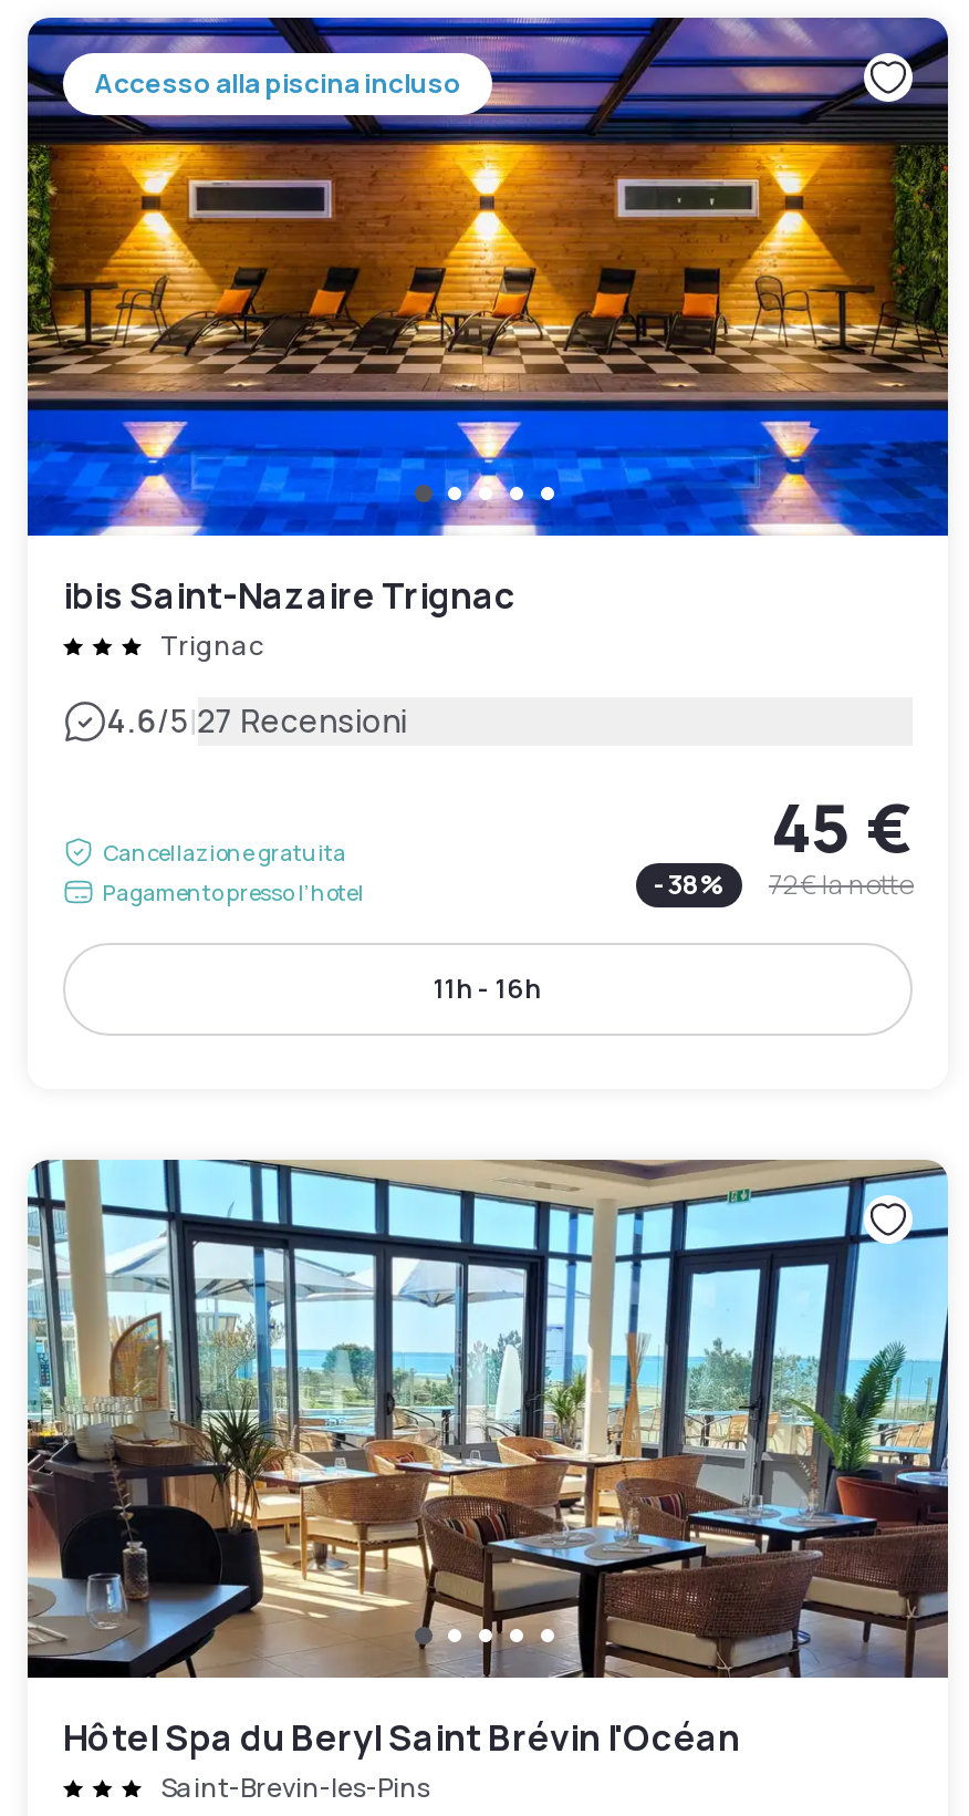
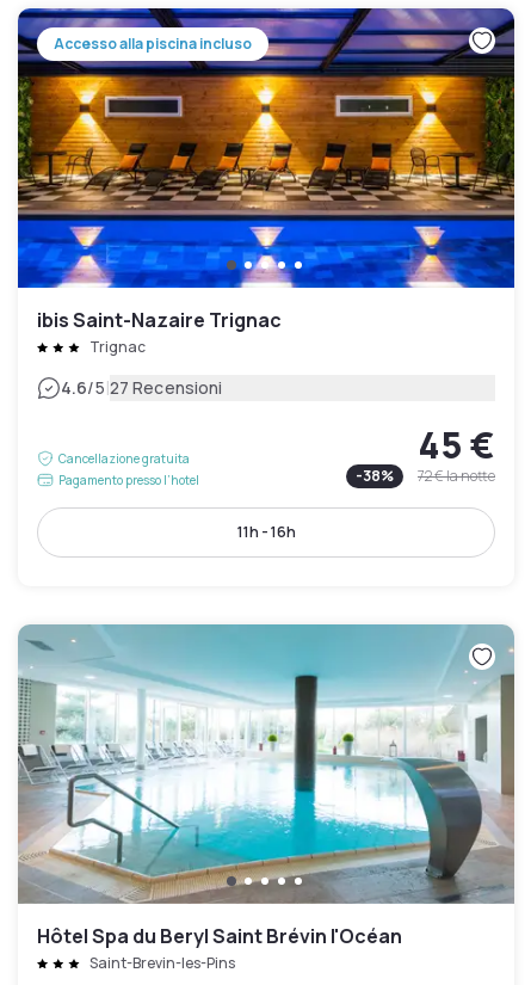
[25,1159,950,1679] [image] -> [17,623,515,904] [image]

